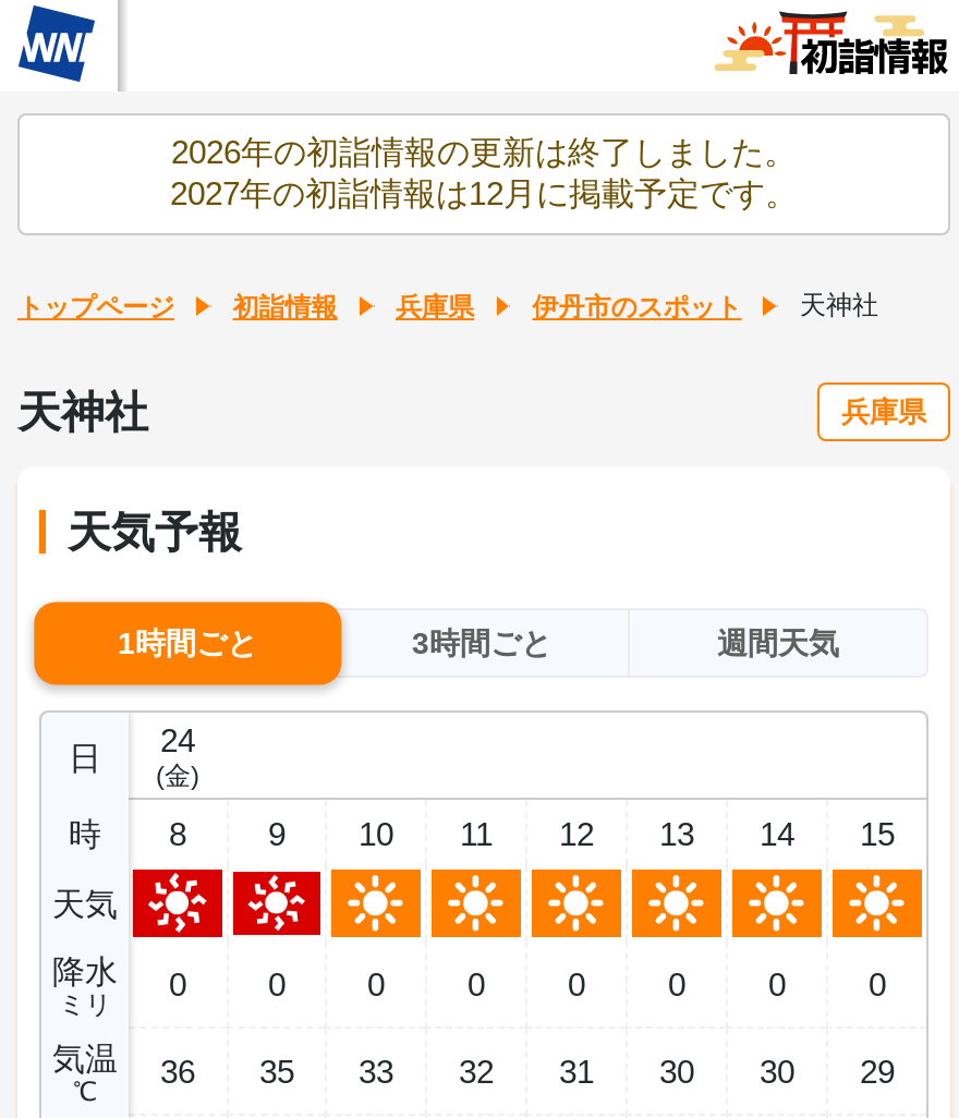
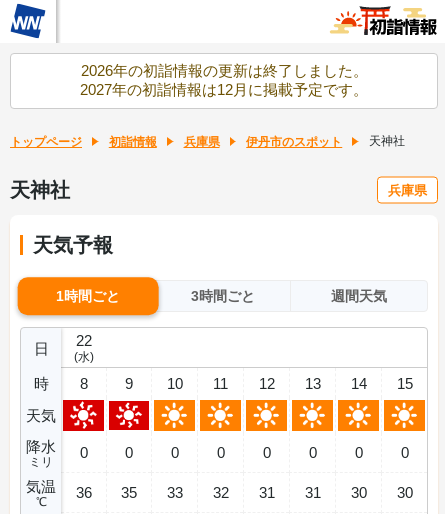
[156,720,199,790] 24 | (金) -> [73,331,93,363] 22 | (水)
[659,1053,694,1090] 30 -> [304,484,320,501] 31
[860,1053,895,1090] 29 -> [396,484,412,501] 30

